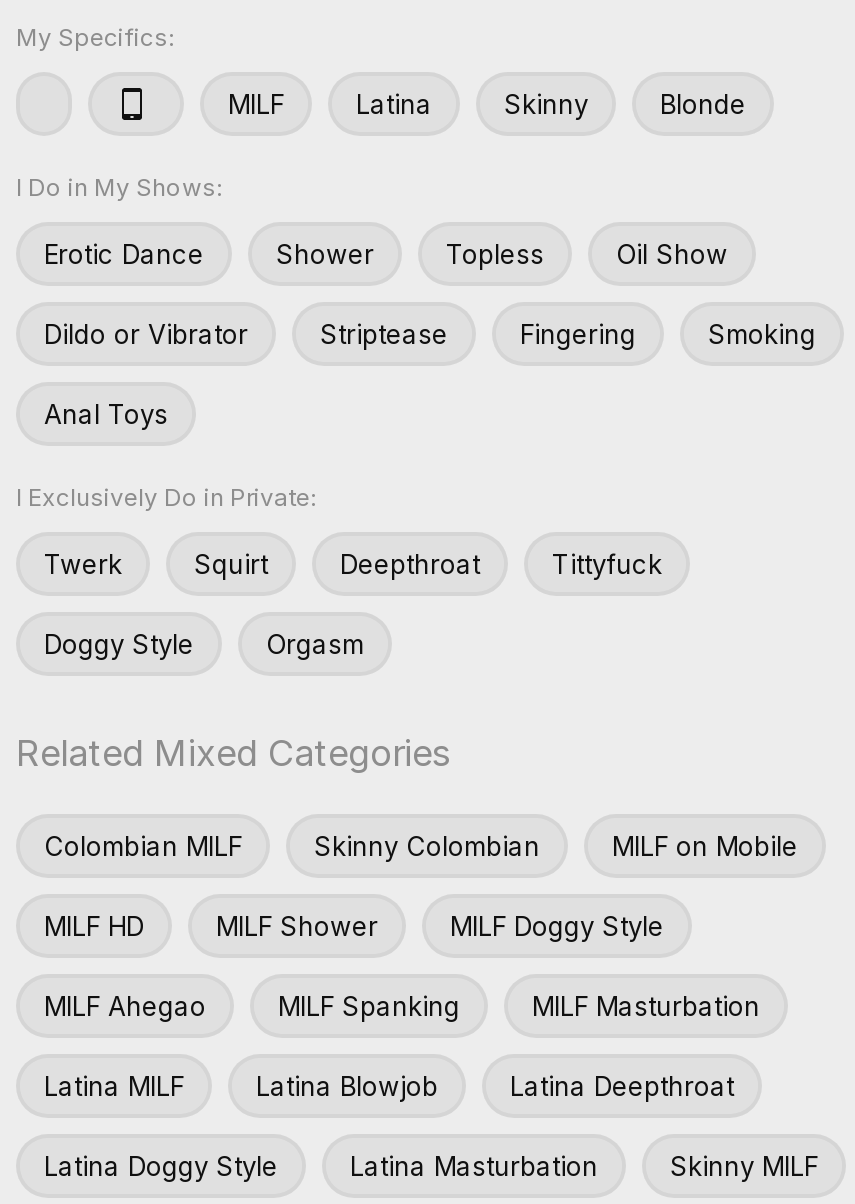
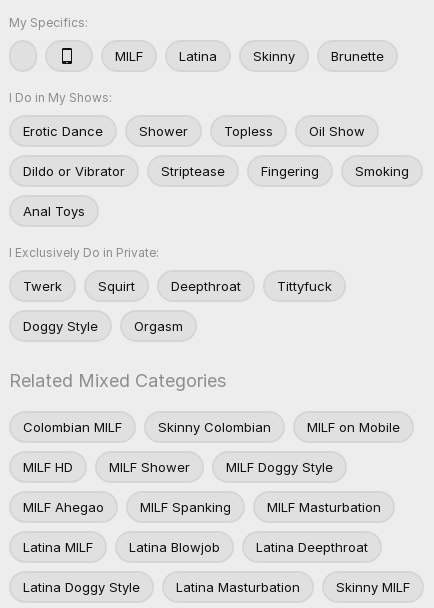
[660,87,746,119] Blonde -> [331,47,384,63] Brunette

